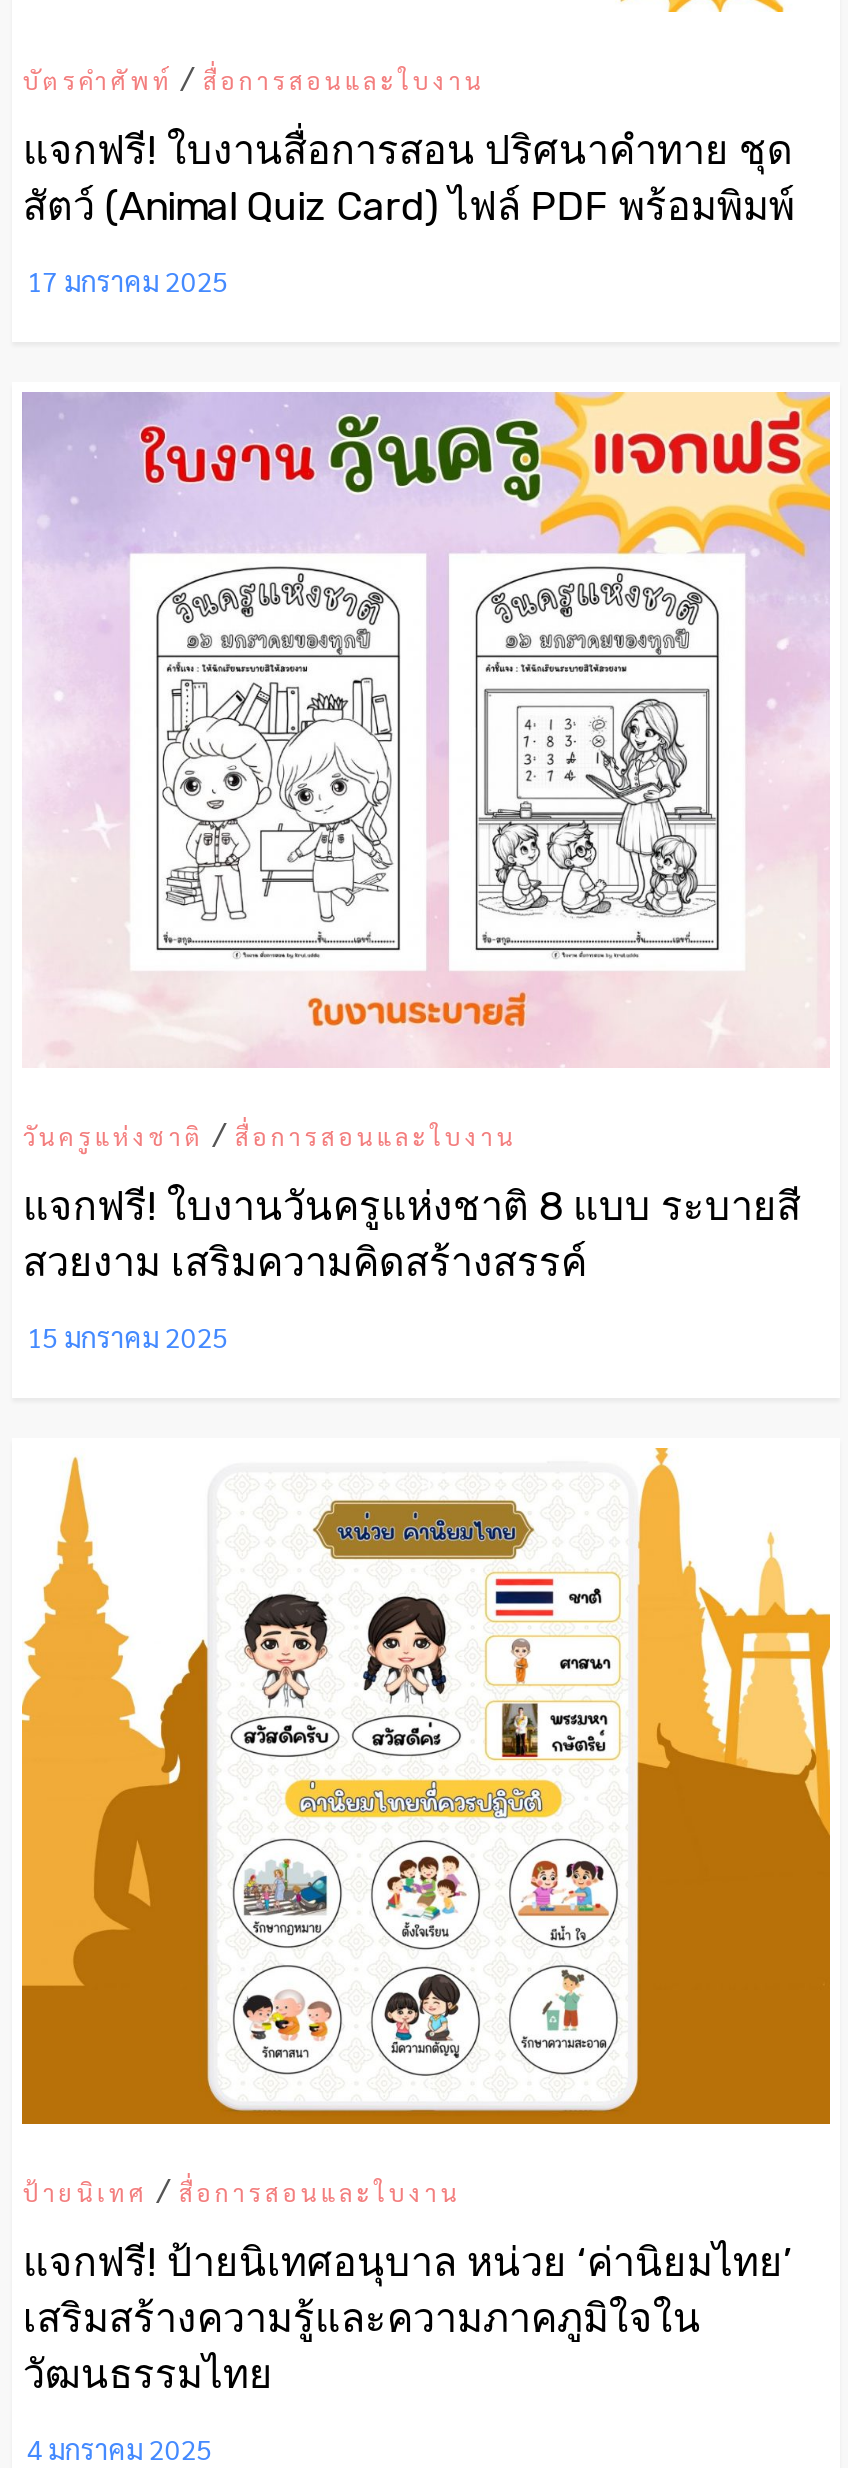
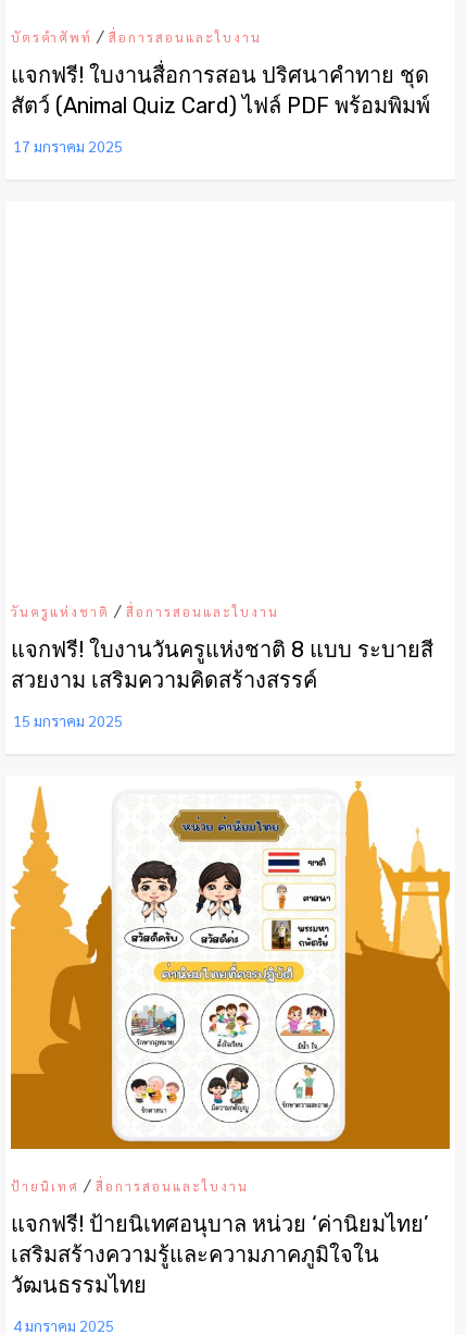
[22,390,832,1068] [image] -> none

